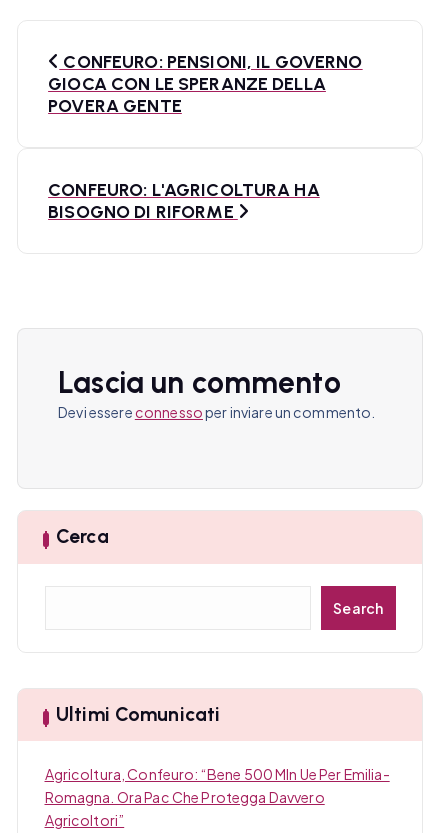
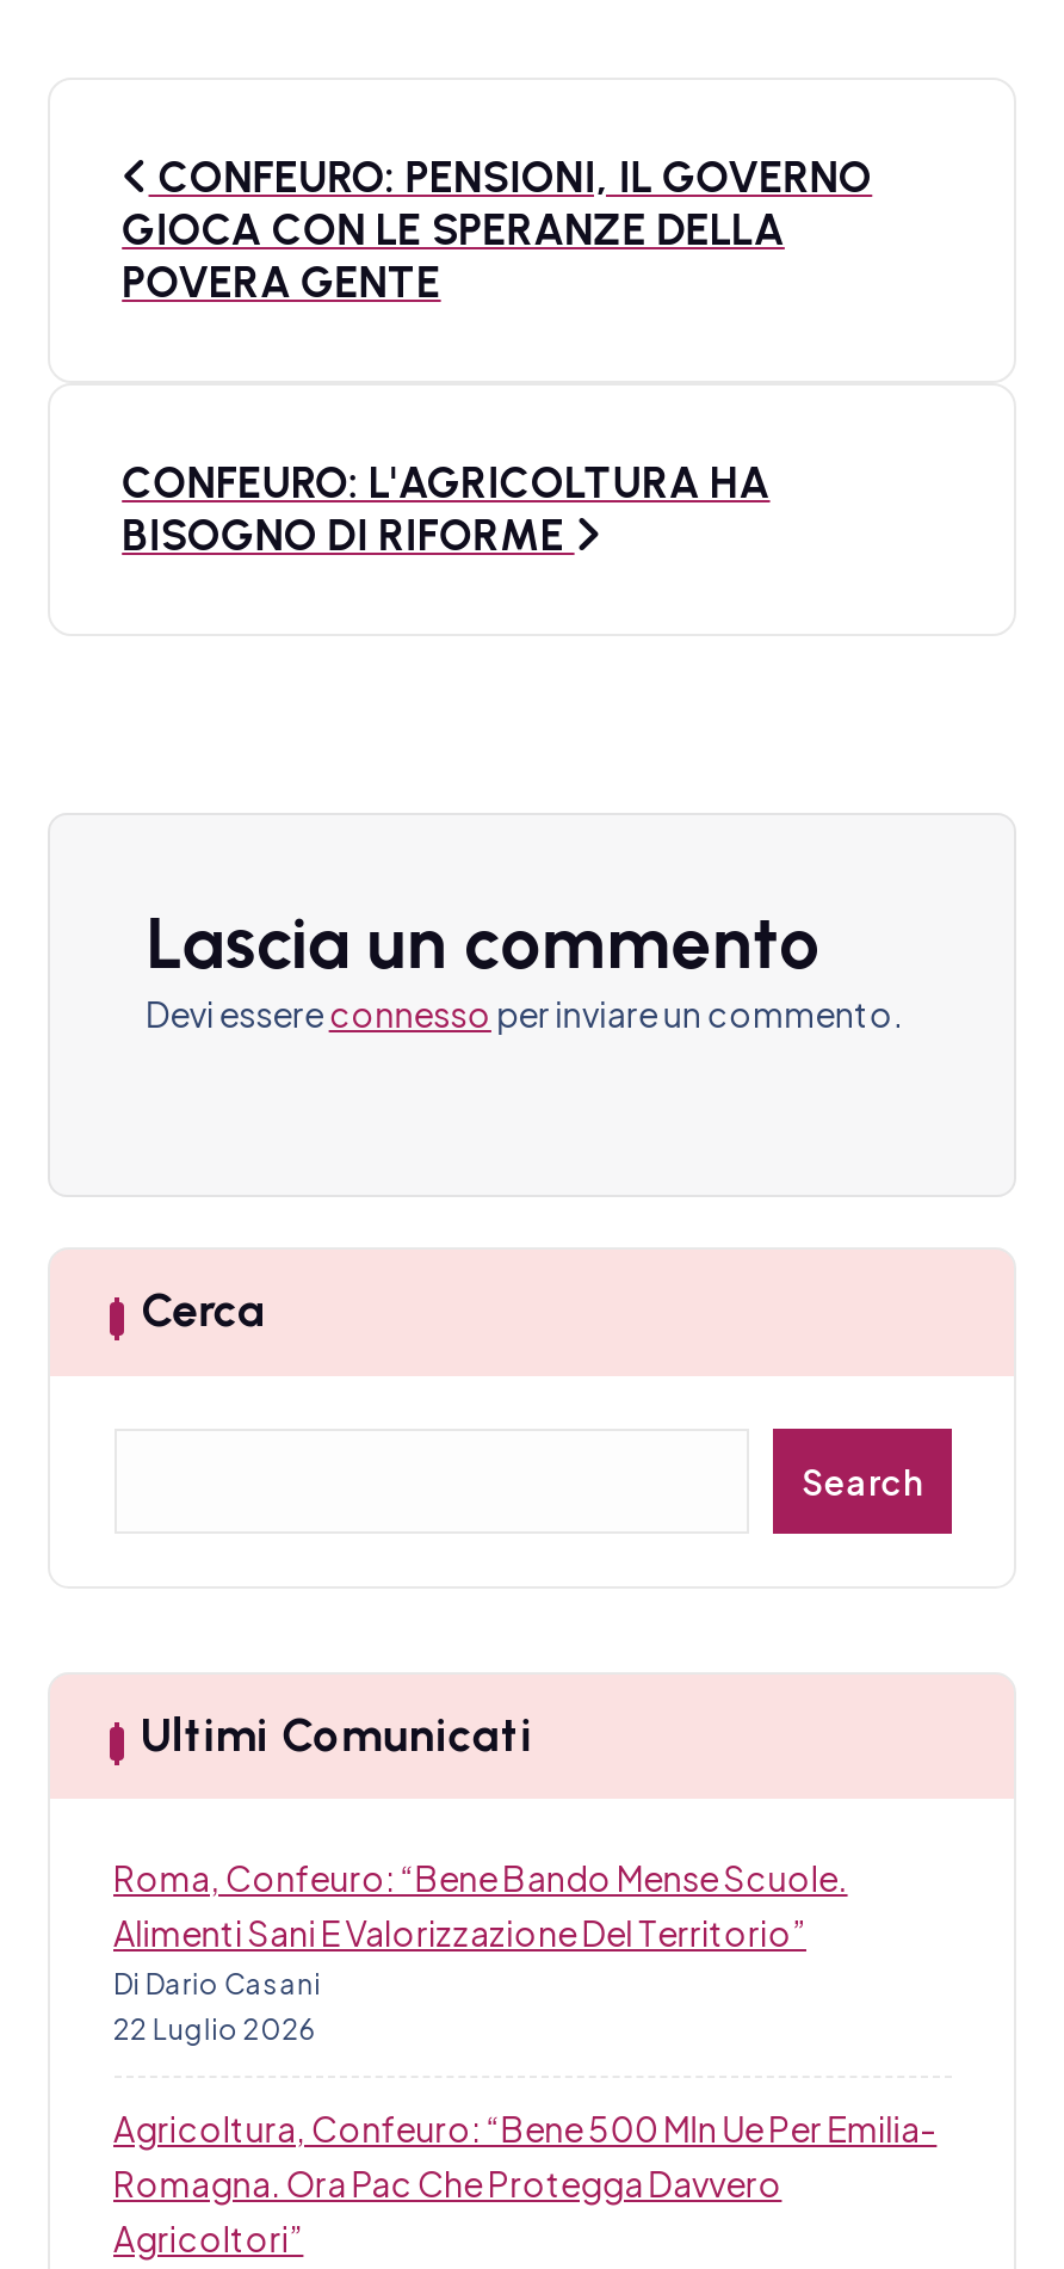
none -> [113,1857,848,2048] Roma, Confeuro: “Bene Bando Mense Scuole. | Alimenti Sani E Valorizzazione Del Territorio” | Di Dario Casani | 22 Luglio 2026

